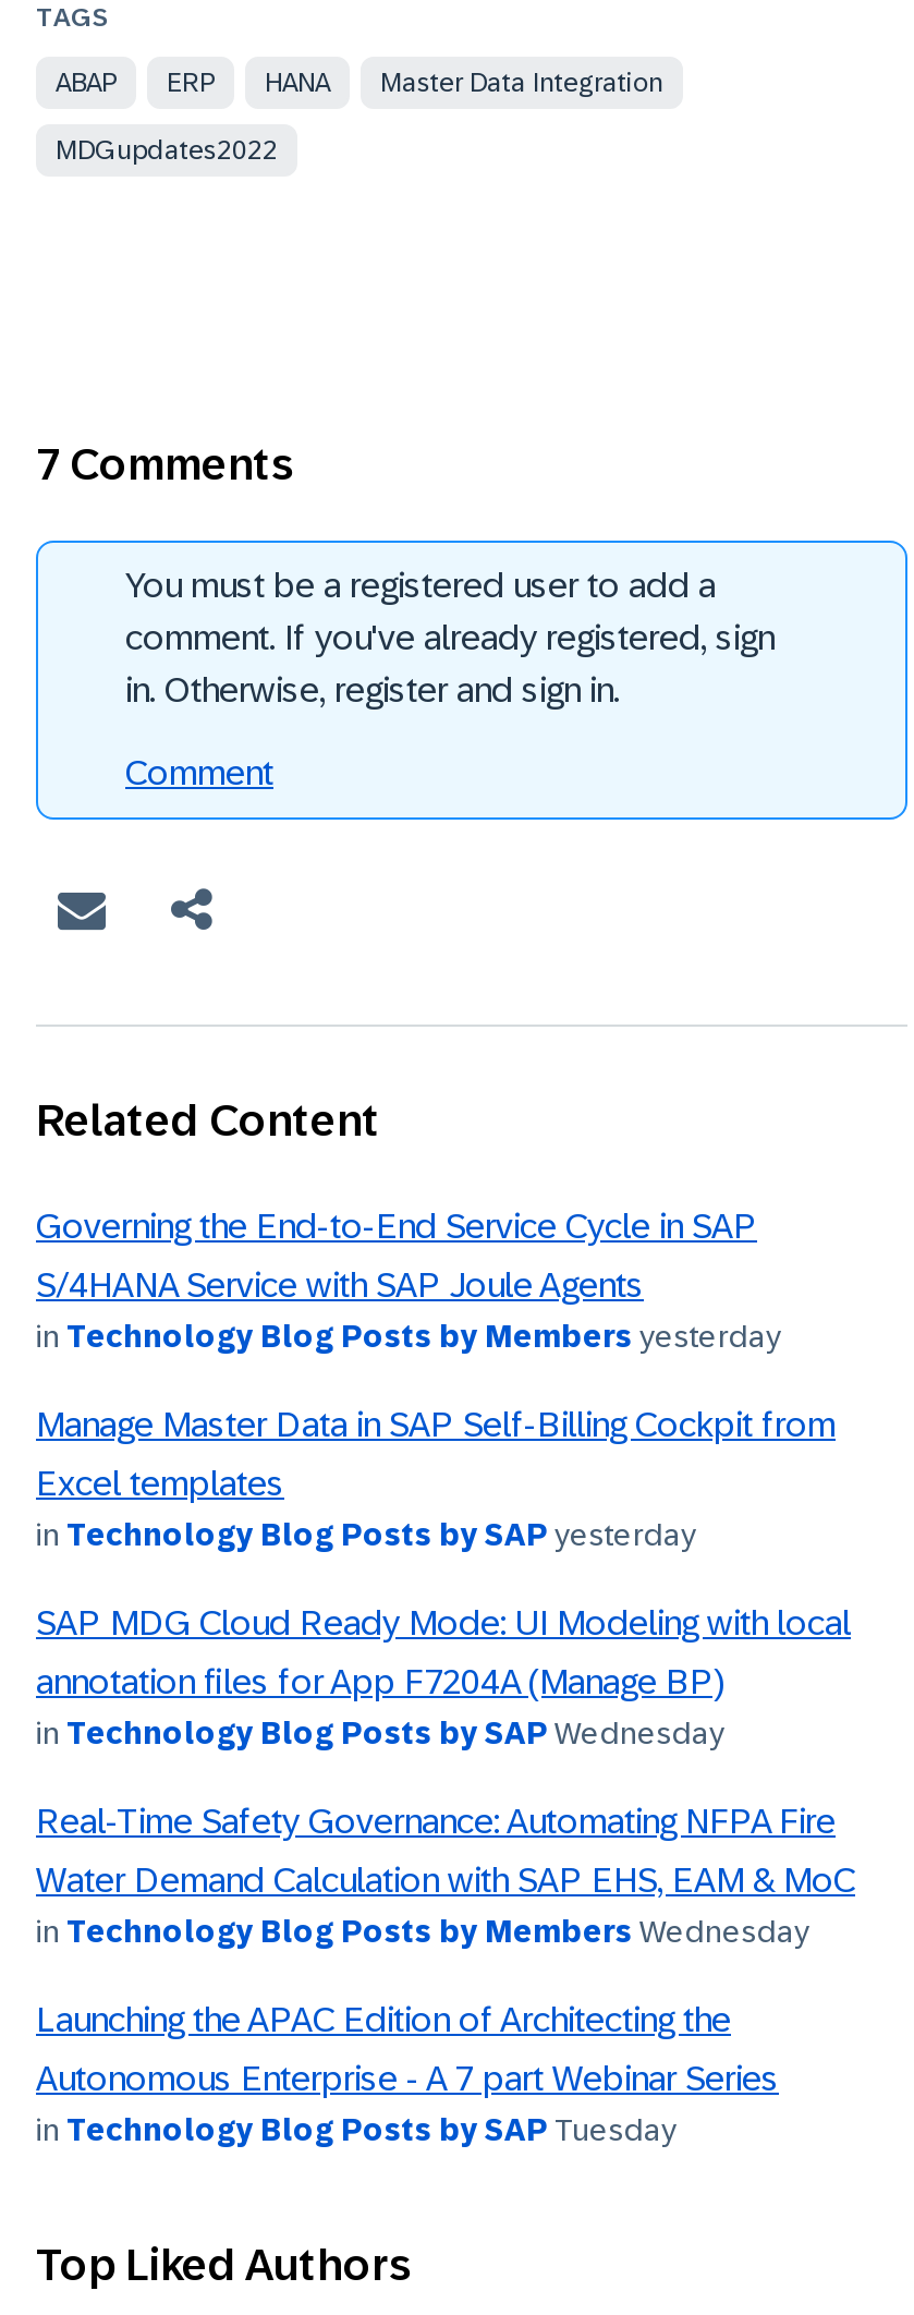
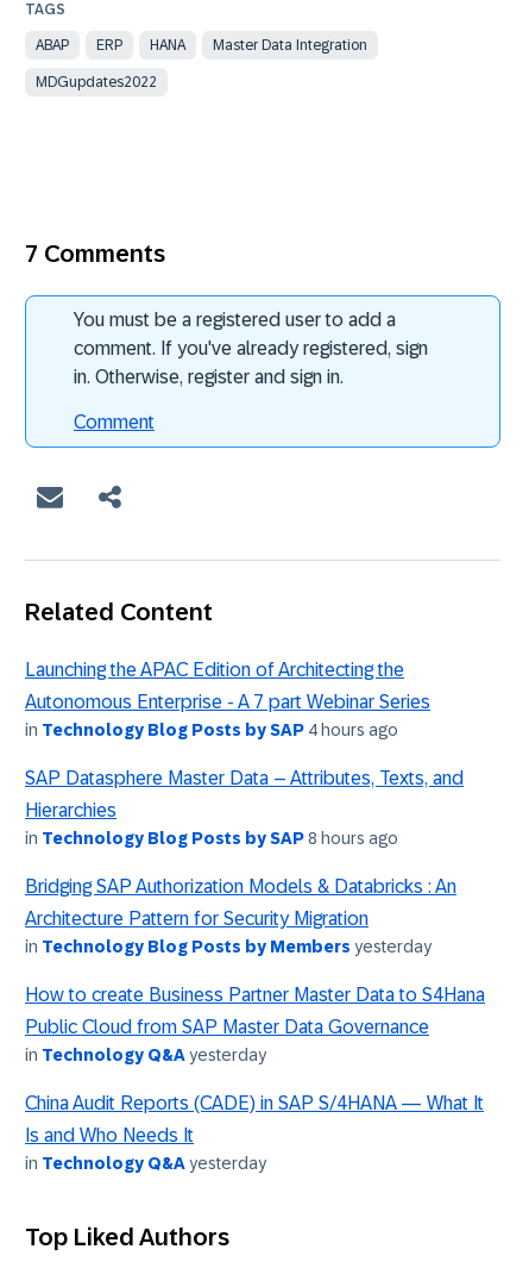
[36,1207,855,1948] Governing the End-to-End Service Cycle in SAP | S/4HANA Service with SAP Joule Agents | Manage Master Data in SAP Self-Billing Cockpit from | Excel templates | in Technology Blog Posts by SAP yesterday | SAP MDG Cloud Ready Mode: UI Modeling with local | annotation files for App F7204A (Manage BP) | in Technology Blog Posts by SAP Wednesday | Real-Time Safety Governance: Automating NFPA Fire | Water Demand Calculation with SAP EHS, EAM & MoC | in Technology Blog Posts by Members Wednesday -> none
moved [36,1318,781,1353] -> [25,936,432,955]: in Technology Blog Posts by Members yesterday
moved [36,2000,779,2096] -> [25,659,430,711]: Launching the APAC Edition of Architecting the | Autonomous Enterprise - A 7 part Webinar Series
[36,2111,677,2146] in Technology Blog Posts by SAP Tuesday -> [25,720,485,1172] in Technology Blog Posts by SAP 4 hours ago | SAP Datasphere Master Data – Attributes, Texts, and | Hierarchies | in Technology Blog Posts by SAP 8 hours ago | Bridging SAP Authorization Models & Databricks : An | Architecture Pattern for Security Migration | How to create Business Partner Master Data to S4Hana | Public Cloud from SAP Master Data Governance | in Technology Q&A yesterday | China Audit Reports (CADE) in SAP S/4HANA — What It | Is and Who Needs It | in Technology Q&A yesterday

